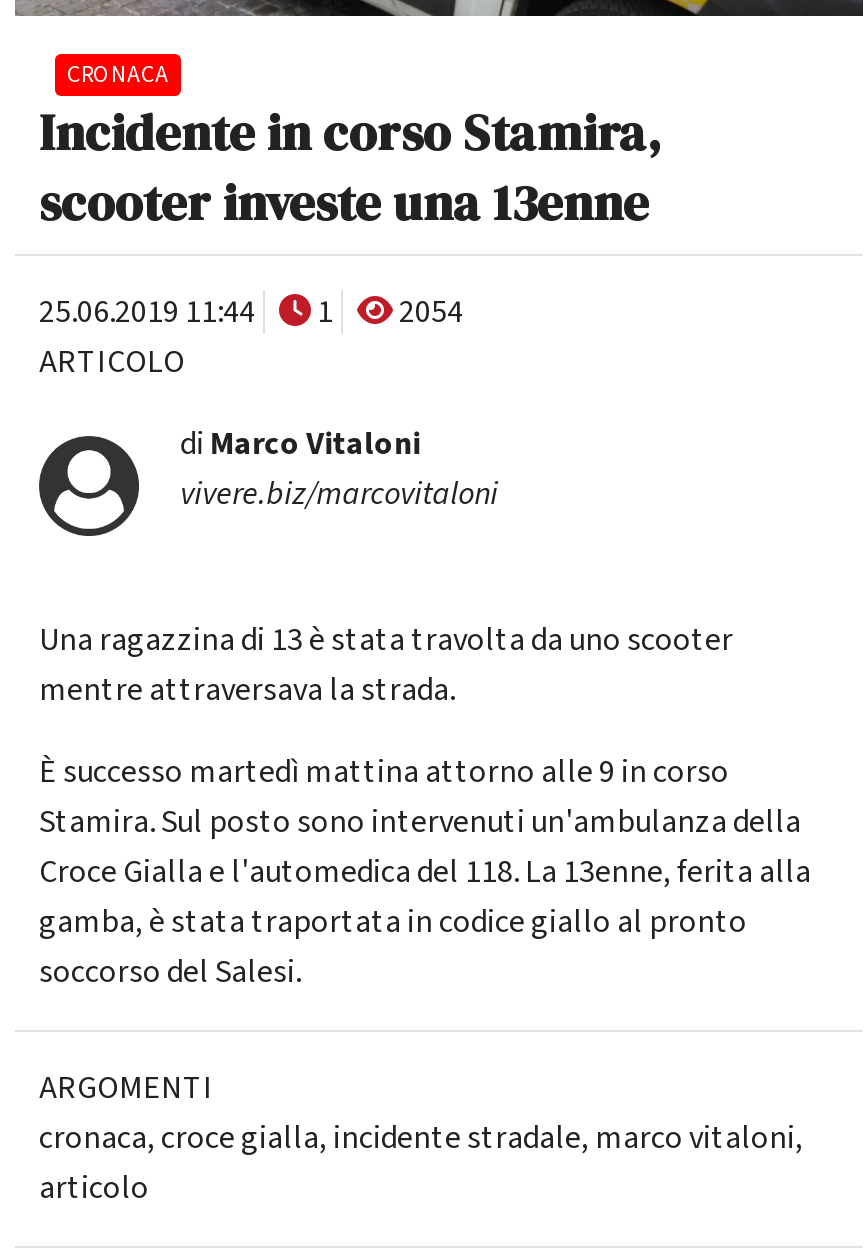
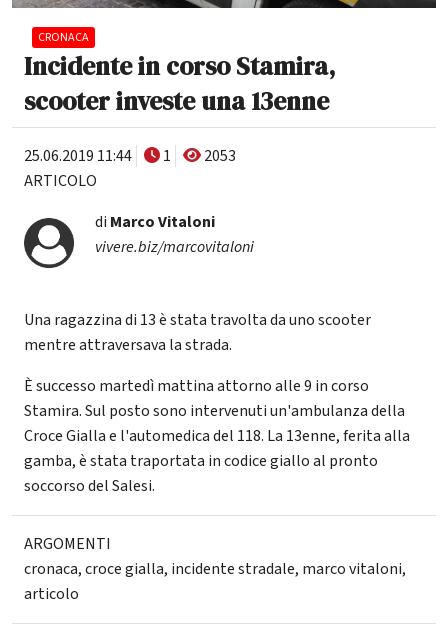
[39,291,463,335] 25.06.2019 11:44 1 2054 -> [24,145,236,167] 25.06.2019 11:44 1 2053

